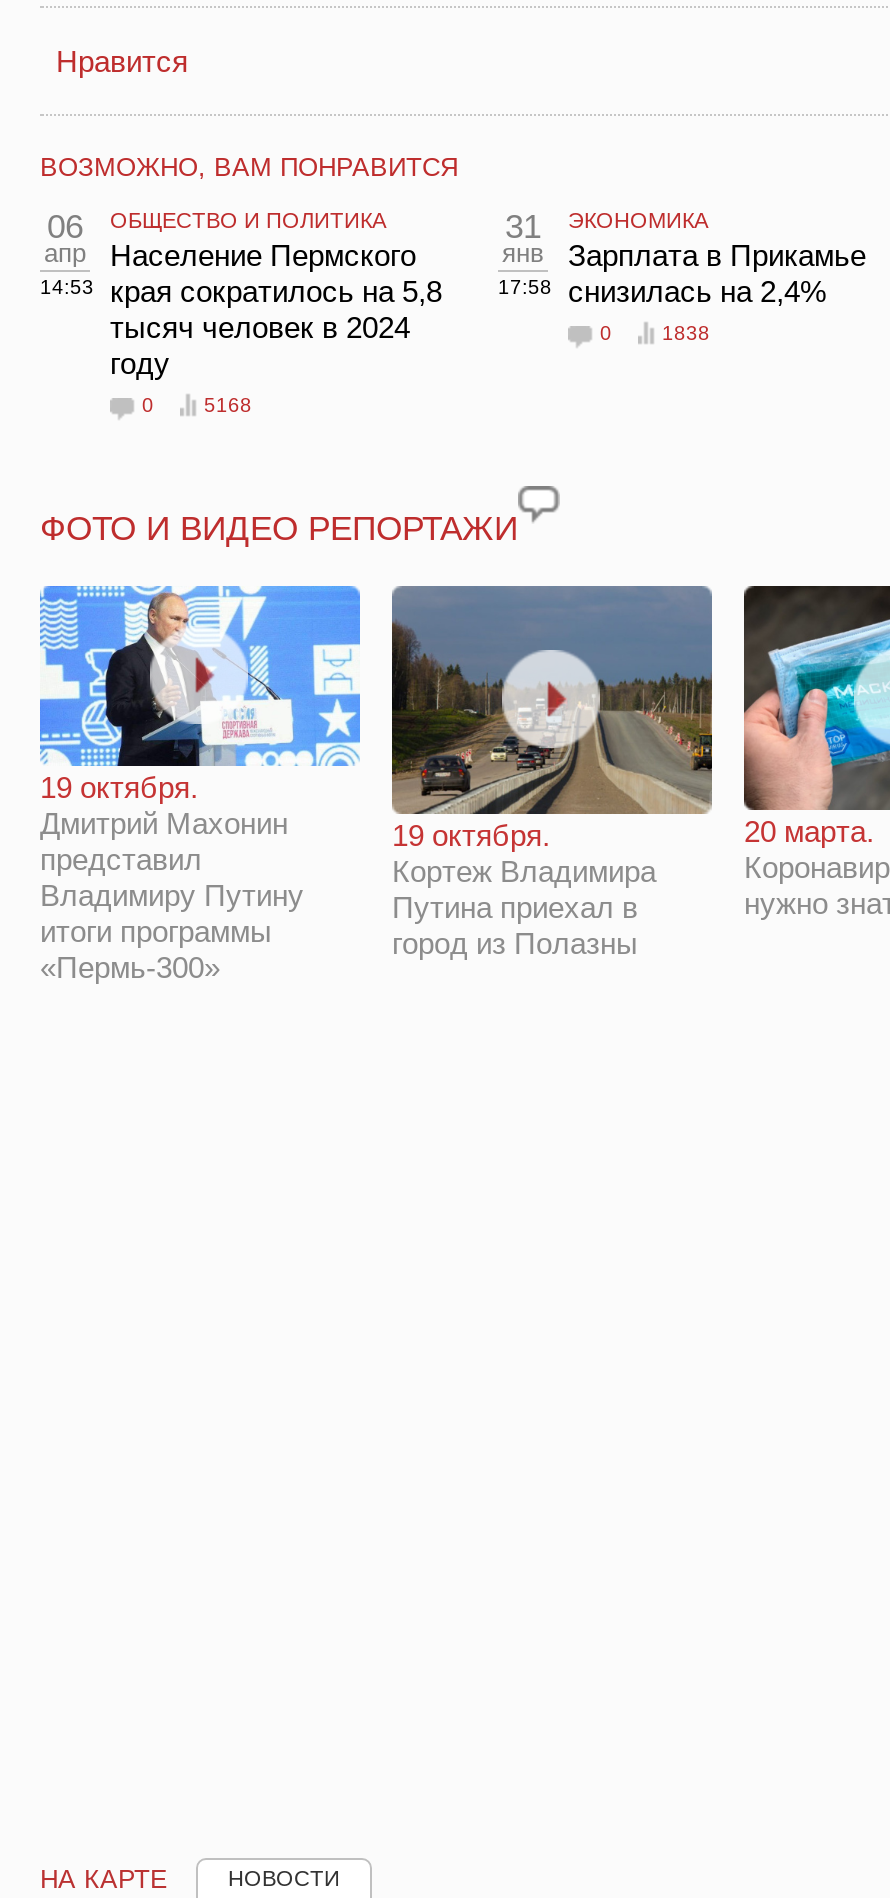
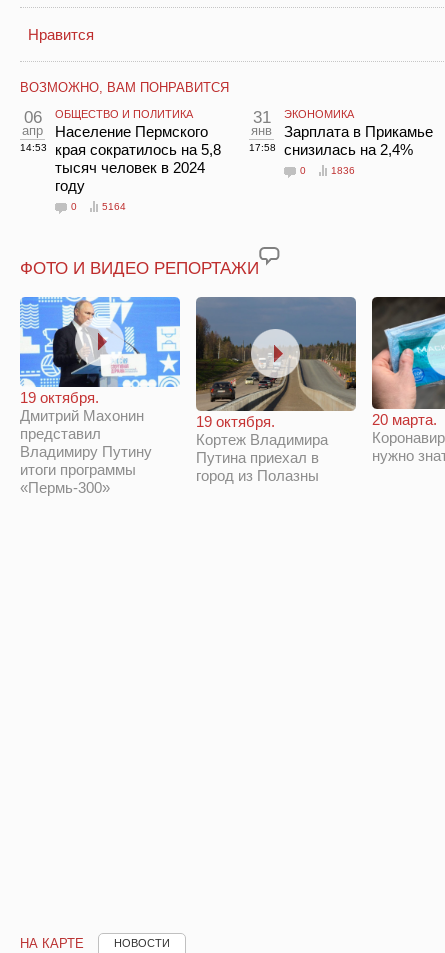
[662,322,710,344] 1838 -> [331,165,355,176] 1836
[204,394,252,416] 5168 -> [102,201,126,212] 5164

